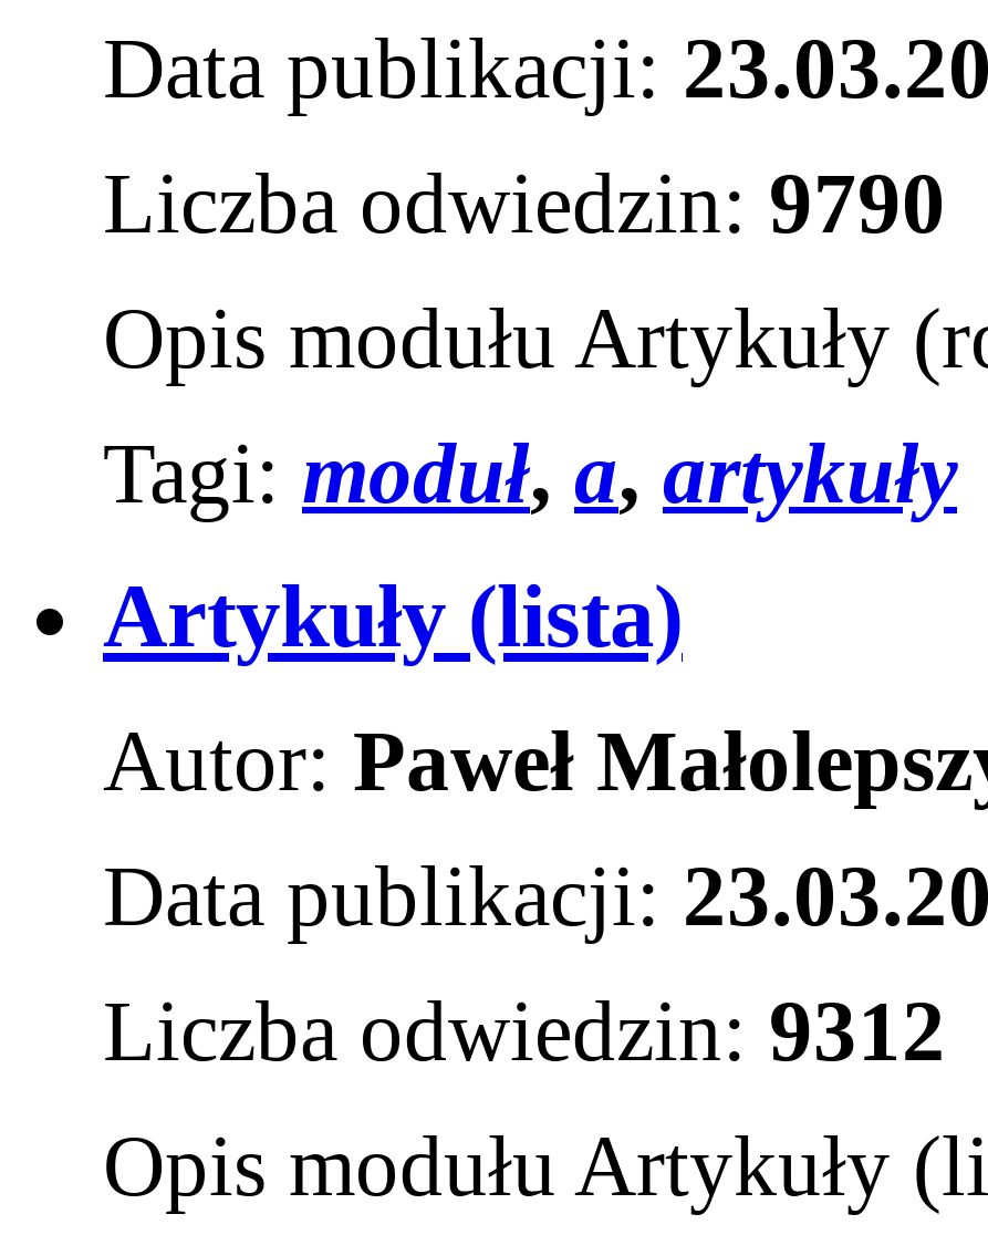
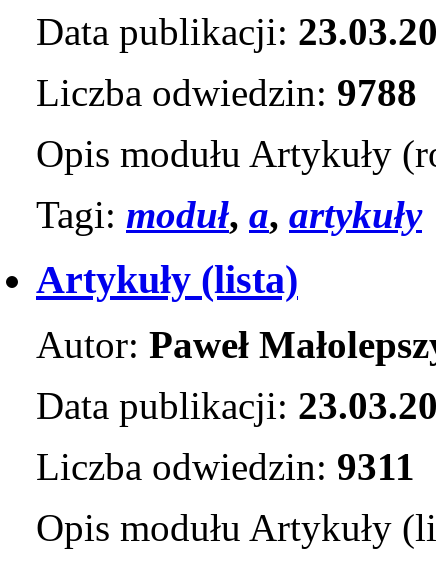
[103,156,946,251] Liczba odwiedzin: 9790 -> [36,71,417,114] Liczba odwiedzin: 9788
[103,982,946,1078] Liczba odwiedzin: 9312 -> [36,445,415,488] Liczba odwiedzin: 9311

